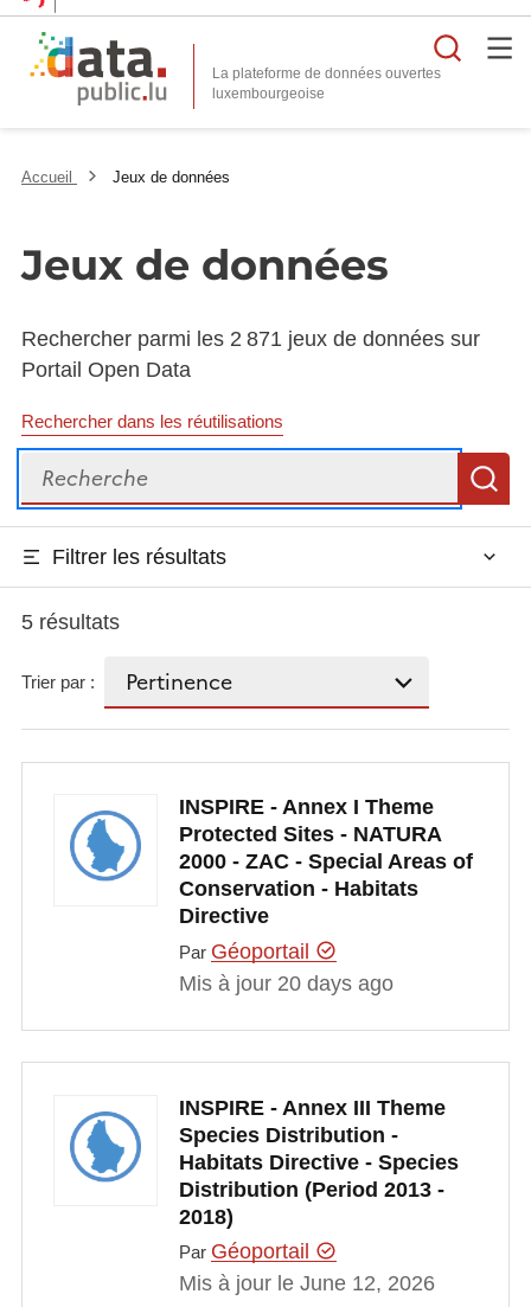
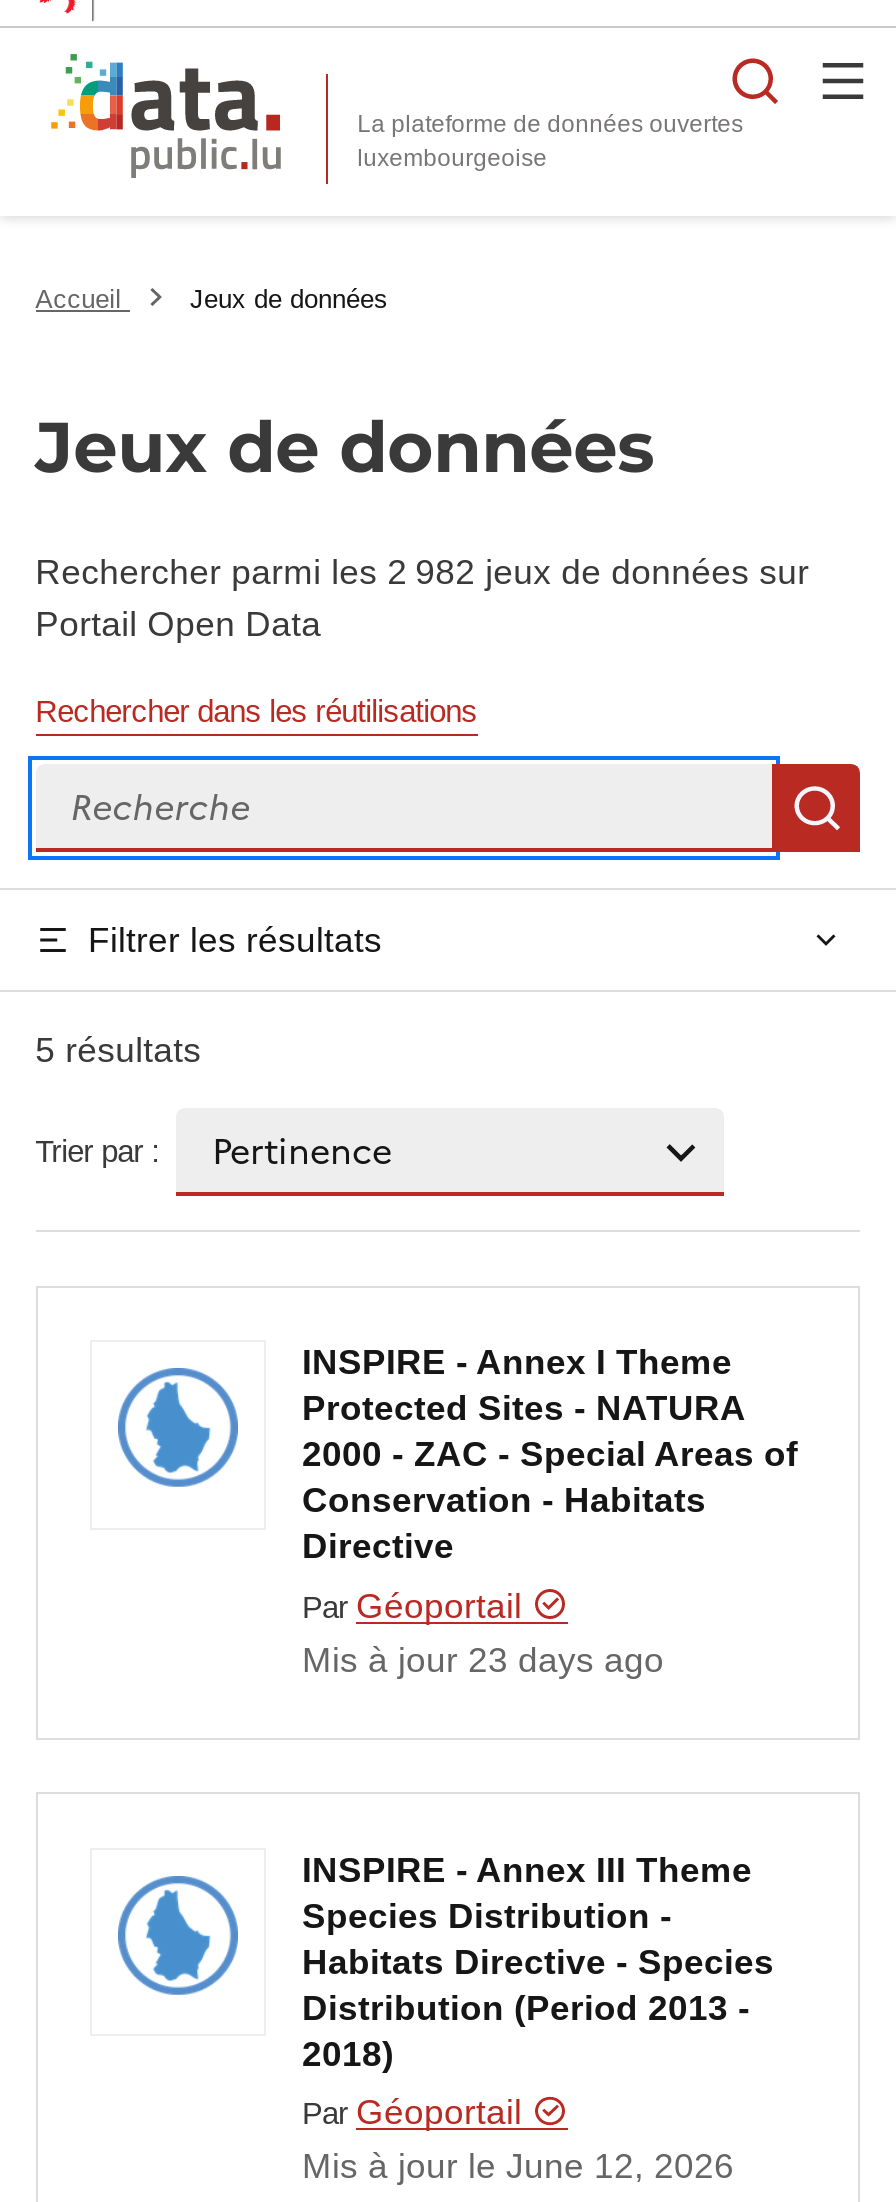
[21,327,480,351] Rechercher parmi les 2 871 jeux de données sur -> [35,553,809,593] Rechercher parmi les 2 982 jeux de données sur
[179,971,394,995] Mis à jour 20 days ago -> [302,1639,664,1679] Mis à jour 23 days ago

